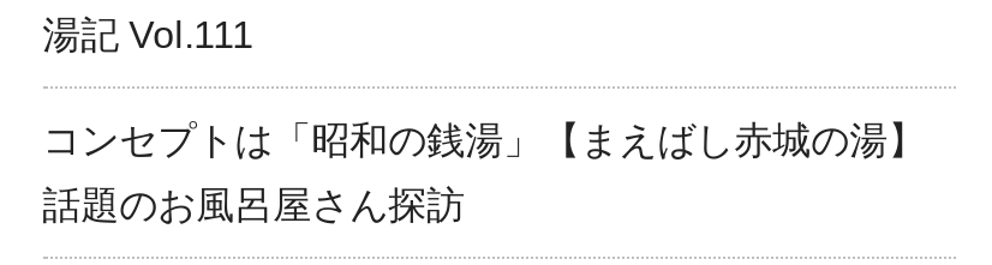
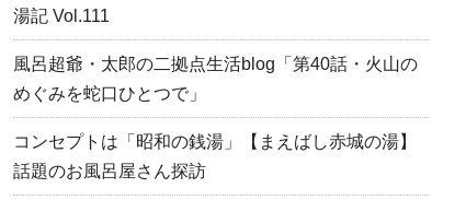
none -> [13,55,417,103] 風呂超爺・太郎の二拠点生活blog「第40話・火山の | めぐみを蛇口ひとつで」

